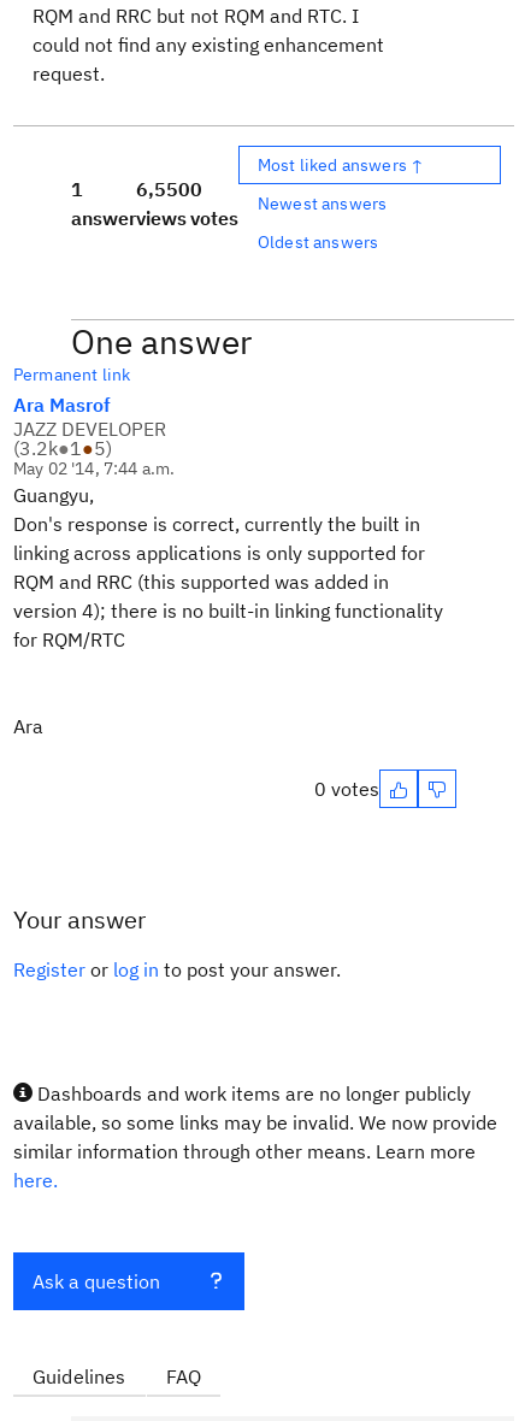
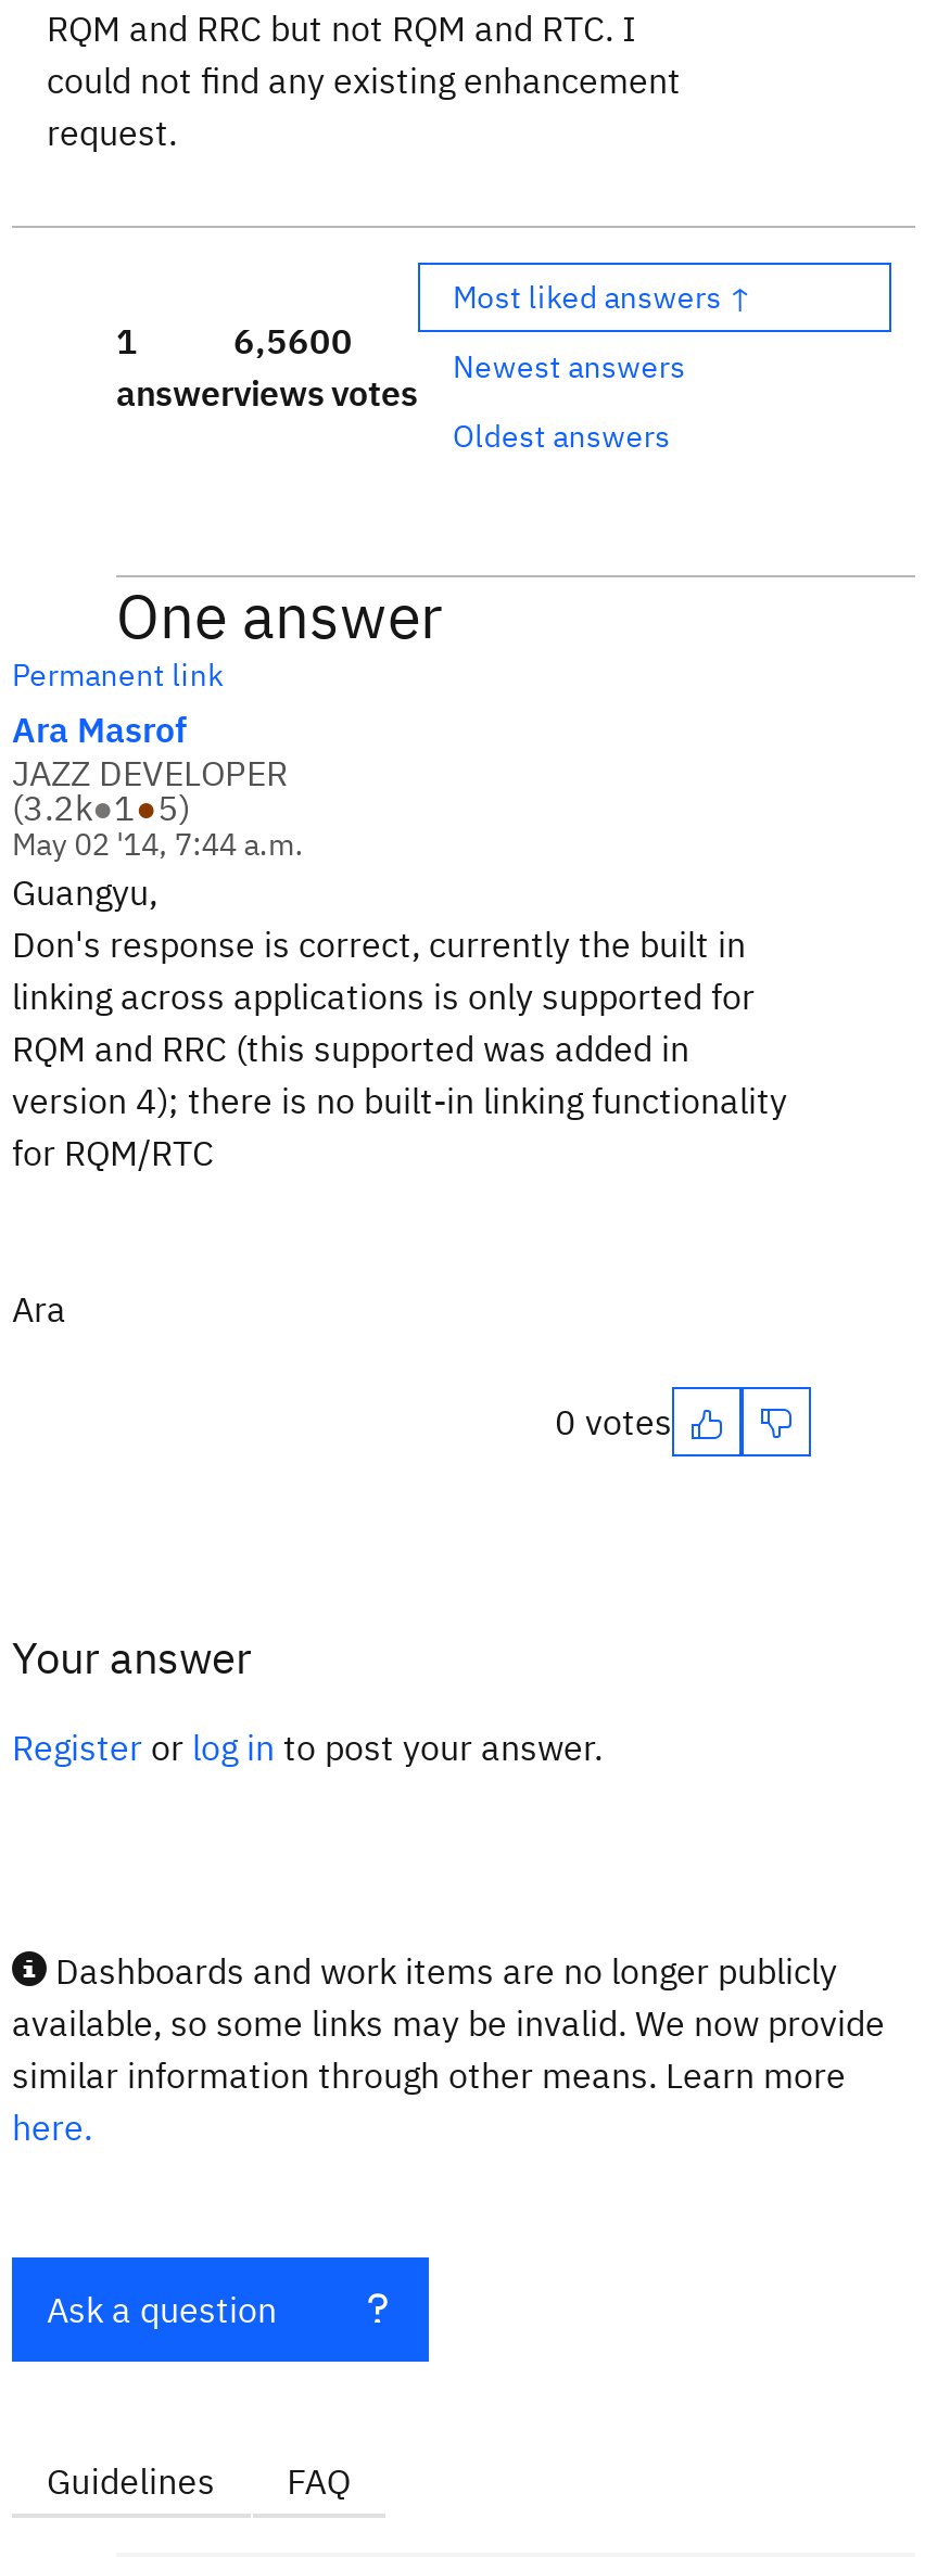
[136,177,202,201] 6,550 0 -> [233,319,353,362] 6,560 0

